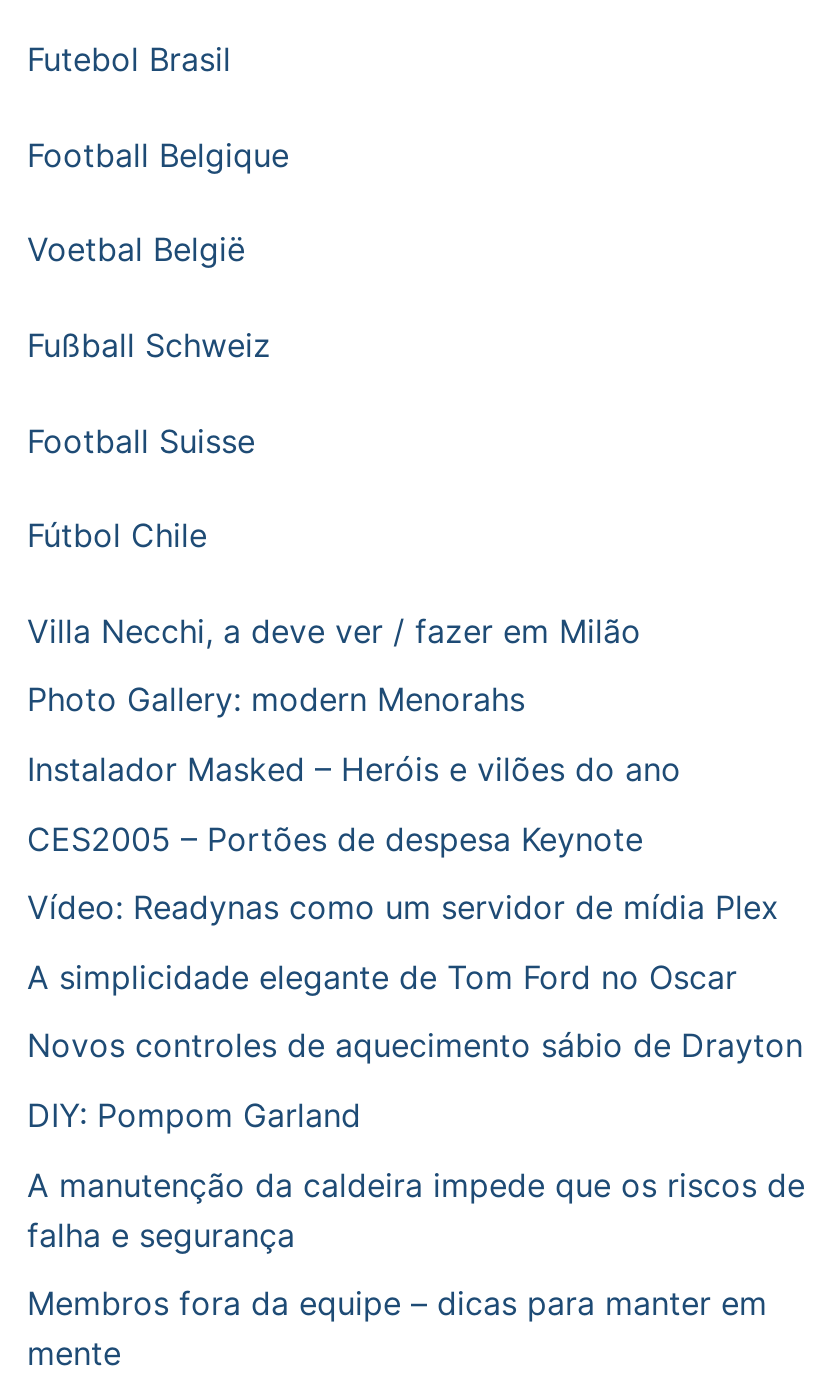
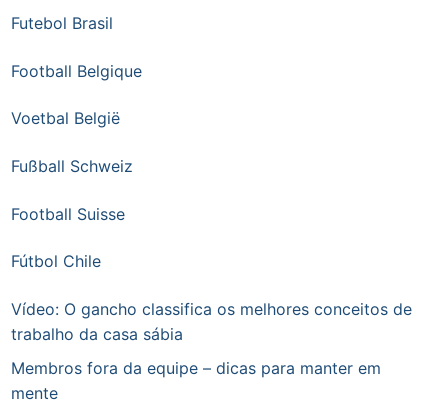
[27,611,805,1254] Villa Necchi, a deve ver / fazer em Milão | Photo Gallery: modern Menorahs | Instalador Masked – Heróis e vilões do ano | CES2005 – Portões de despesa Keynote | Vídeo: Readynas como um servidor de mídia Plex | A simplicidade elegante de Tom Ford no Oscar | Novos controles de aquecimento sábio de Drayton | DIY: Pompom Garland | A manutenção da caldeira impede que os riscos de | falha e segurança -> [11,299,412,344] Vídeo: O gancho classifica os melhores conceitos de | trabalho da casa sábia

